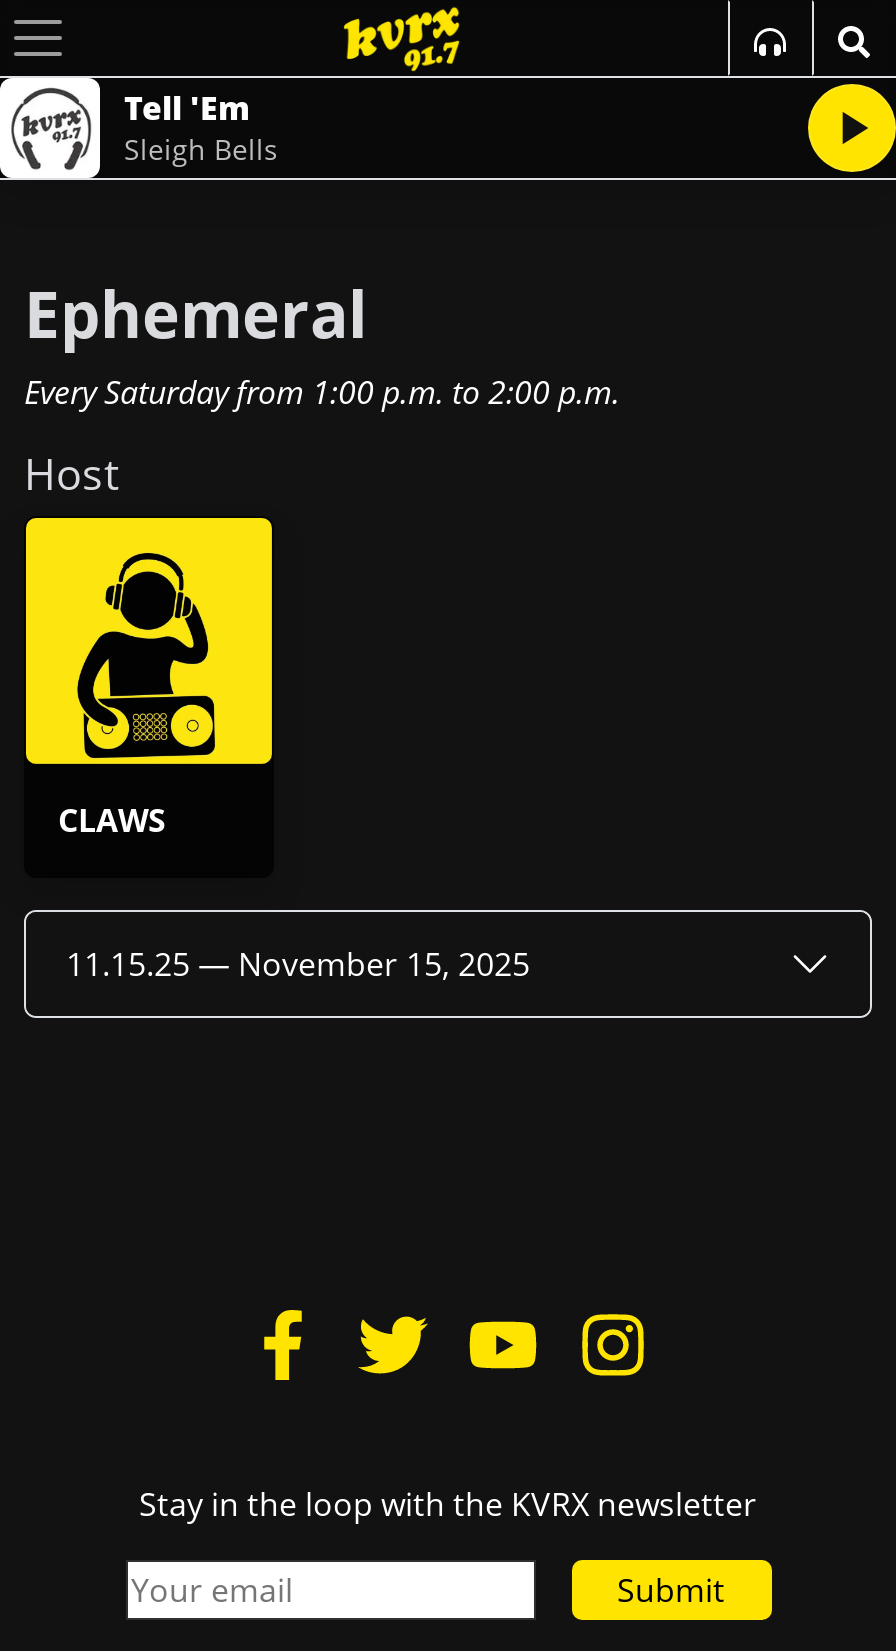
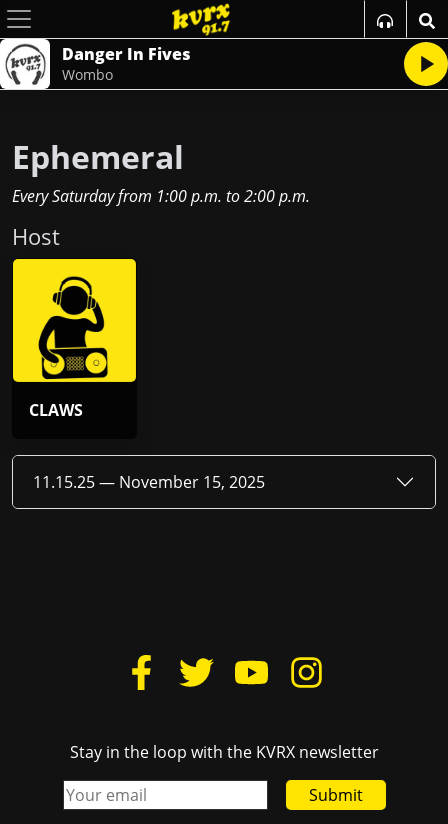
[124,86,278,168] Tell 'Em | Sleigh Bells -> [62,43,191,84] Danger In Fives | Wombo

